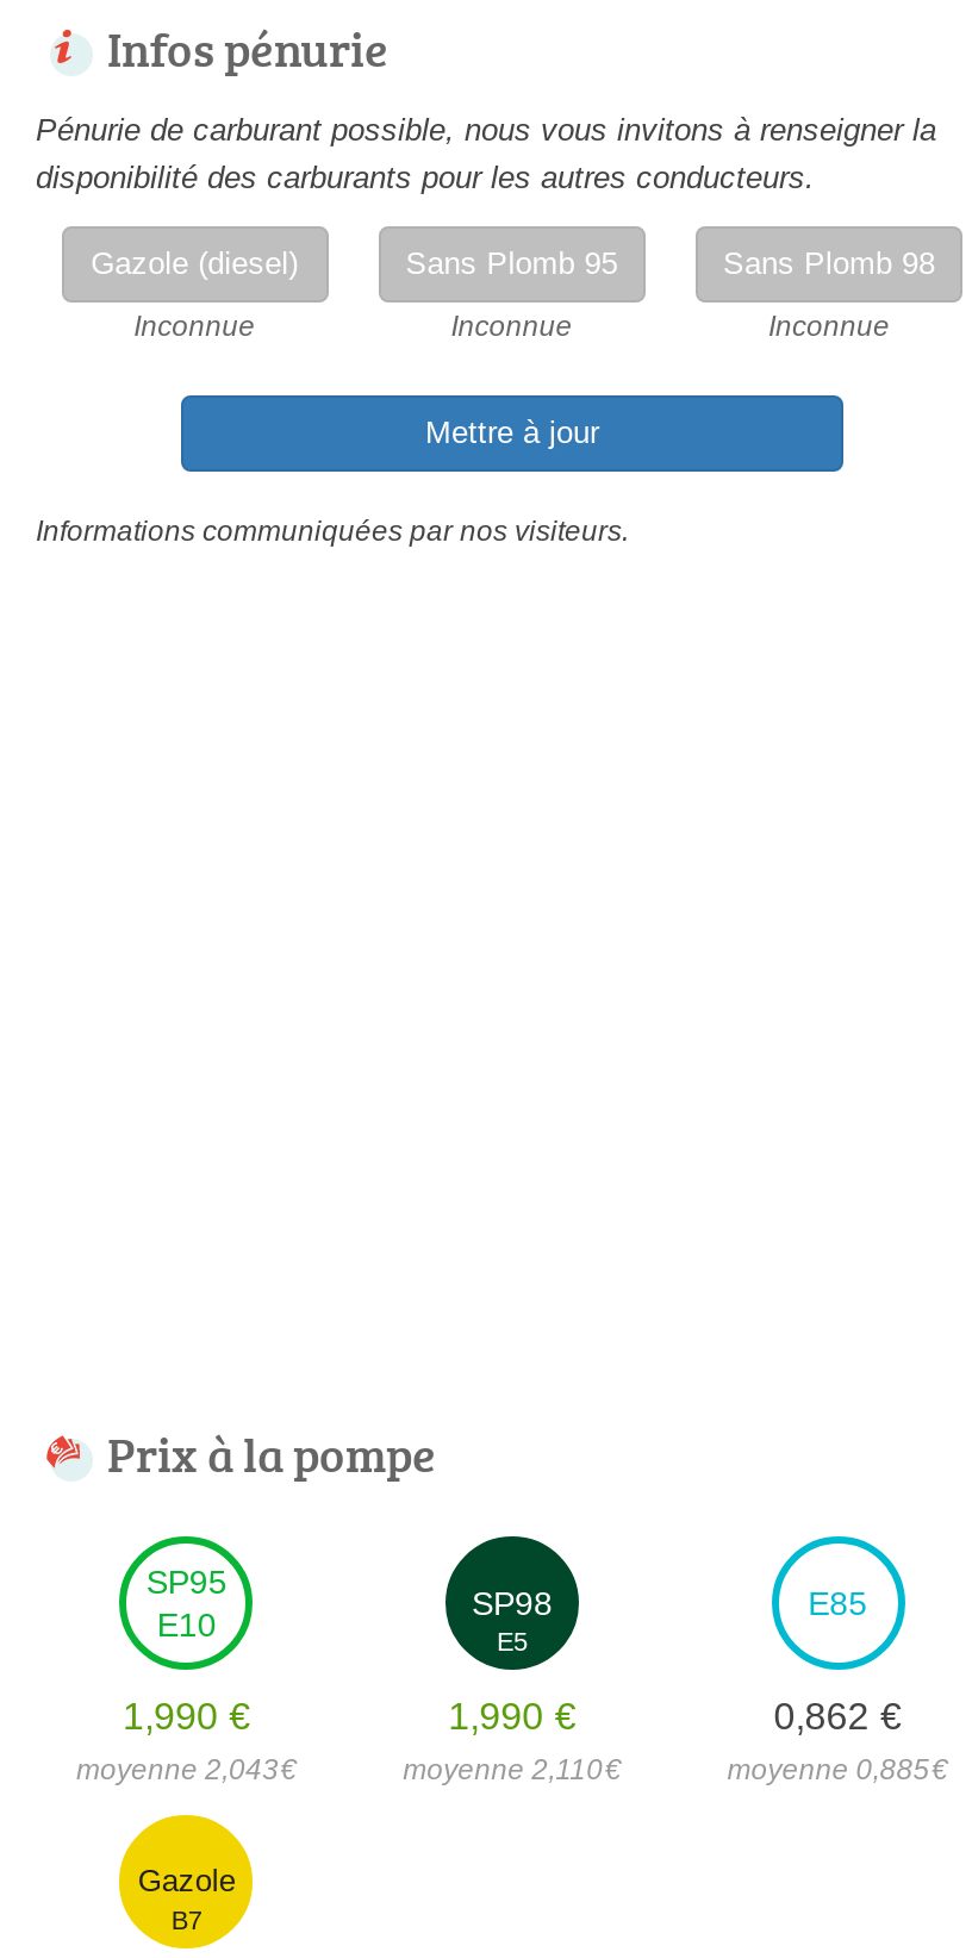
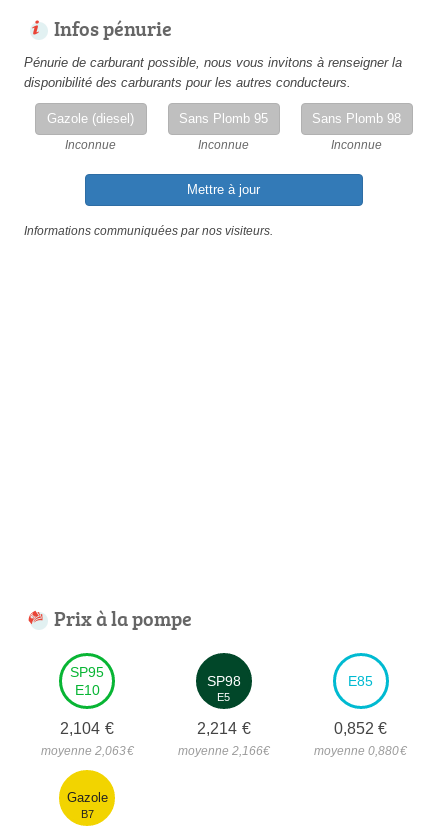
[123,1696,251,1736] 1,990 € -> [60,720,114,737] 2,104 €
[448,1696,576,1736] 1,990 € -> [197,720,251,737] 2,214 €
[774,1696,902,1736] 0,862 € -> [334,720,387,737] 0,852 €
[76,1753,297,1786] moyenne 2,043€ -> [41,744,134,758] moyenne 2,063€
[403,1753,621,1786] moyenne 2,110€ -> [178,744,270,758] moyenne 2,166€
[727,1753,948,1786] moyenne 0,885€ -> [314,744,407,758] moyenne 0,880€

